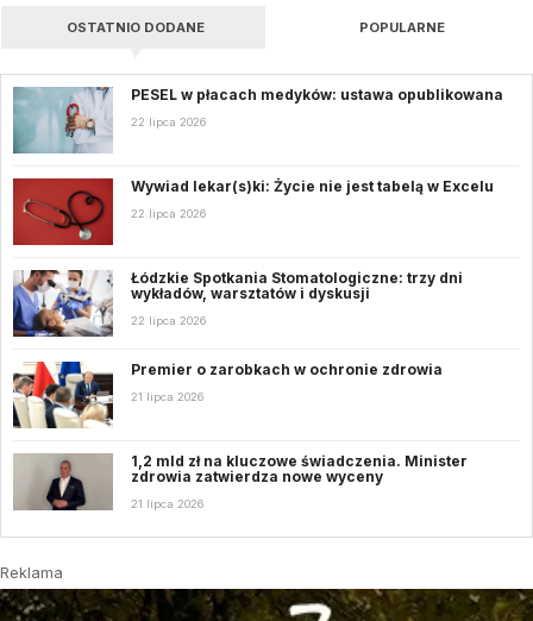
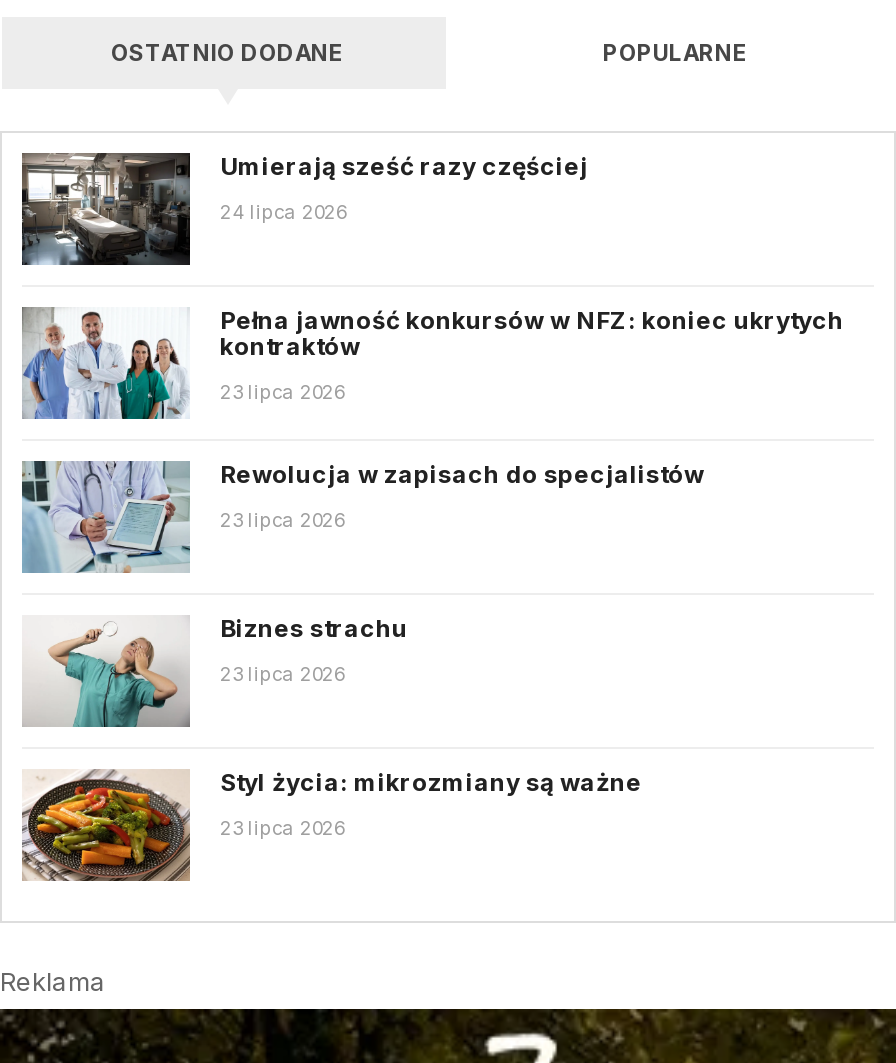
[13,86,507,153] [image] | PESEL w płacach medyków: ustawa opublikowana -> [22,151,588,267] [image] | Umierają sześć razy częściej
[131,115,207,128] 22 lipca 2026 -> [220,201,348,223] 24 lipca 2026
[13,177,494,246] [image] | Wywiad lekar(s)ki: Życie nie jest tabelą w Excelu -> [22,305,844,421] [image] | Pełna jawność konkursów w NFZ: koniec ukrytych | kontraktów
[131,207,207,220] 22 lipca 2026 -> [220,381,346,403] 23 lipca 2026
[12,269,463,338] [image] | Łódzkie Spotkania Stomatologiczne: trzy dni | wykładów, warsztatów i dyskusji -> [22,459,704,573] [image] | Rewolucja w zapisach do specjalistów
[131,314,207,327] 22 lipca 2026 -> [220,509,346,531] 23 lipca 2026
[12,360,446,429] [image] | Premier o zarobkach w ochronie zdrowia -> [22,613,408,729] [image] | Biznes strachu
[131,390,205,403] 21 lipca 2026 -> [220,663,346,685] 23 lipca 2026
[14,452,468,513] [image] | 1,2 mld zł na kluczowe świadczenia. Minister | zdrowia zatwierdza nowe wyceny -> [24,767,642,883] [image] | Styl życia: mikrozmiany są ważne
[131,497,205,510] 21 lipca 2026 -> [220,817,346,839] 23 lipca 2026

